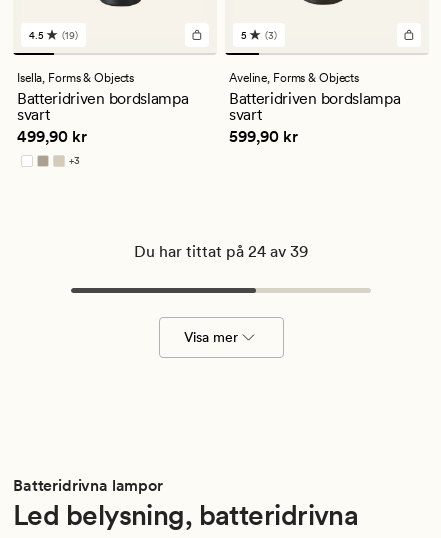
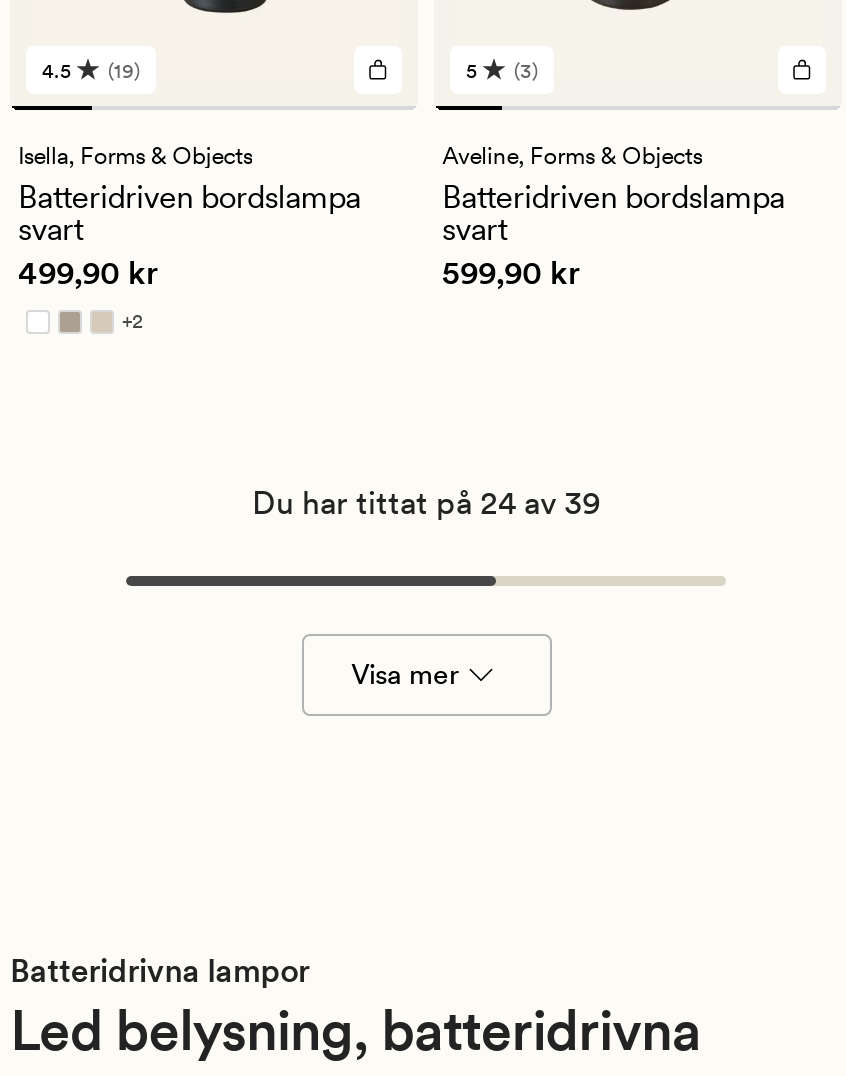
[69,154,80,166] +3 -> [122,309,144,333] +2

